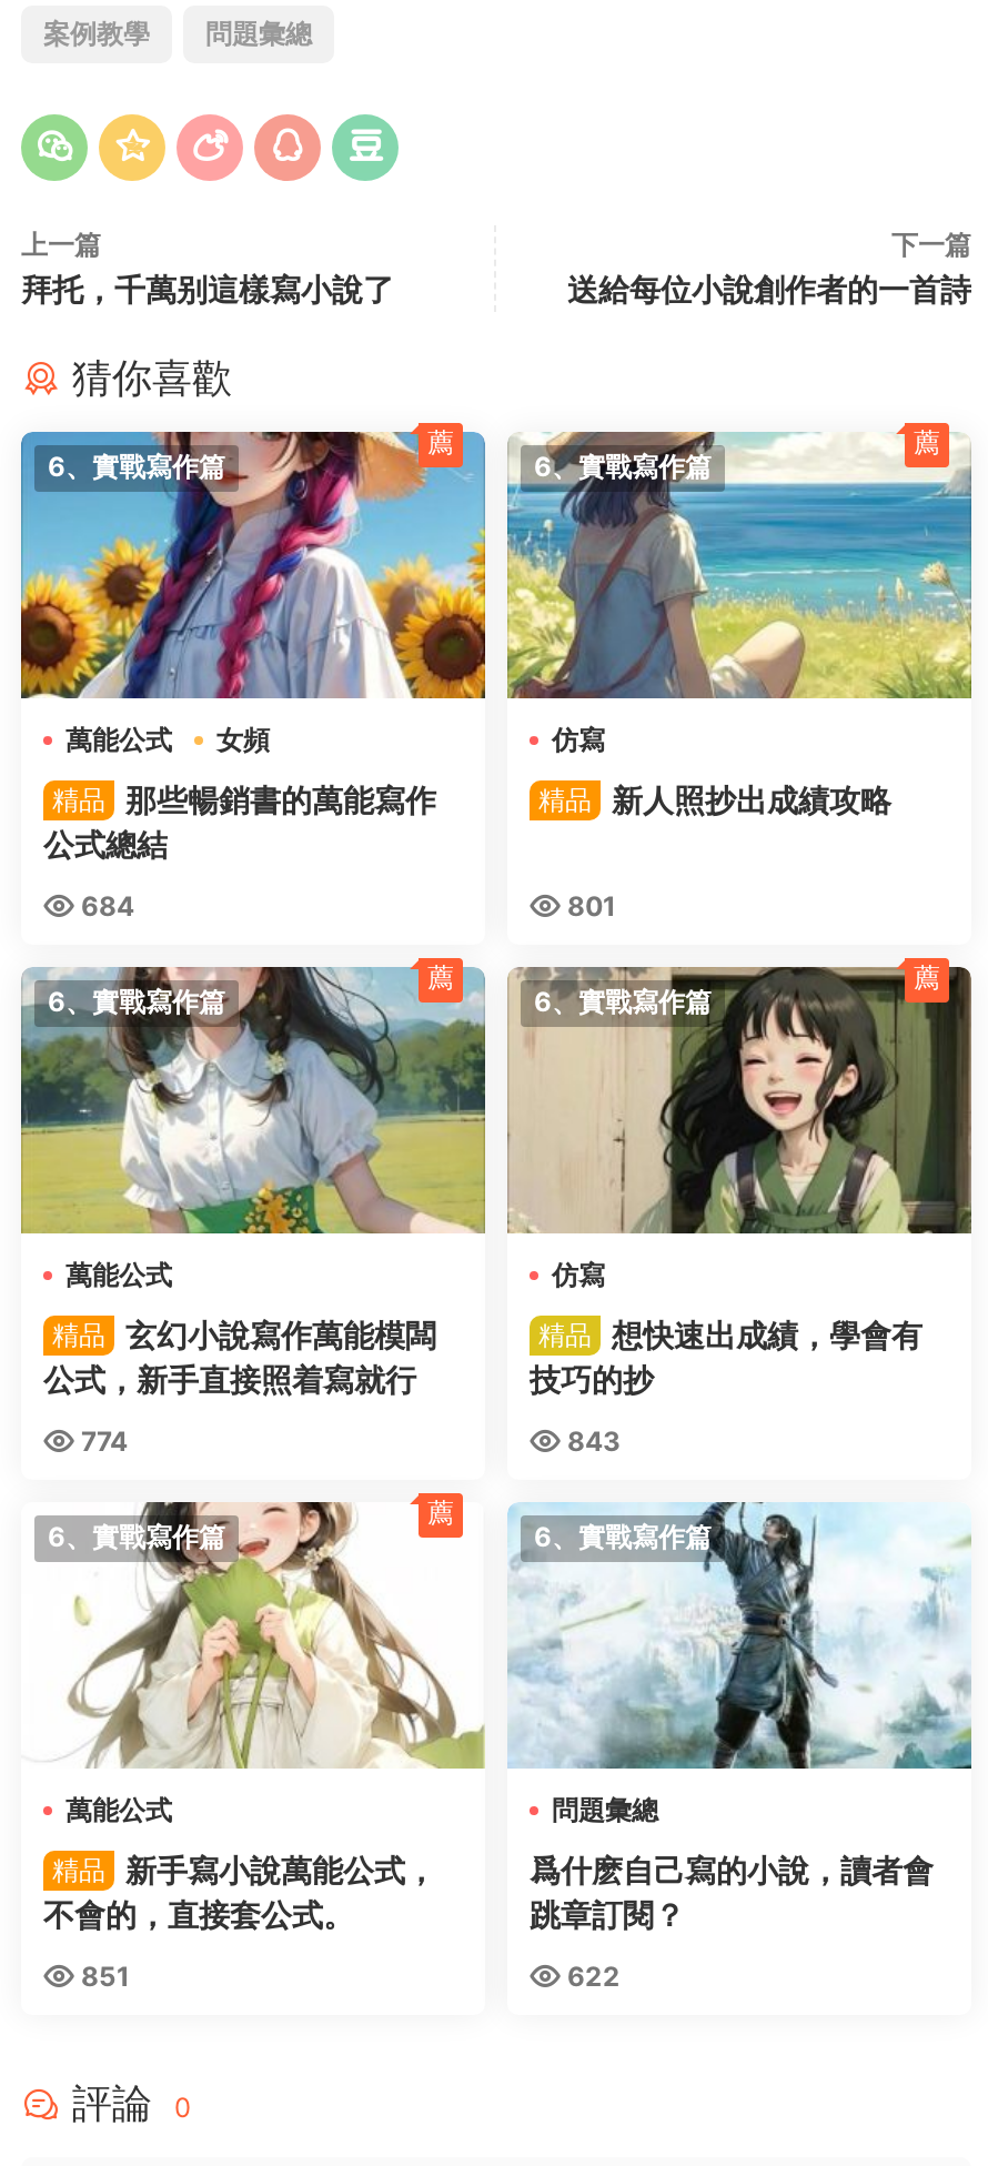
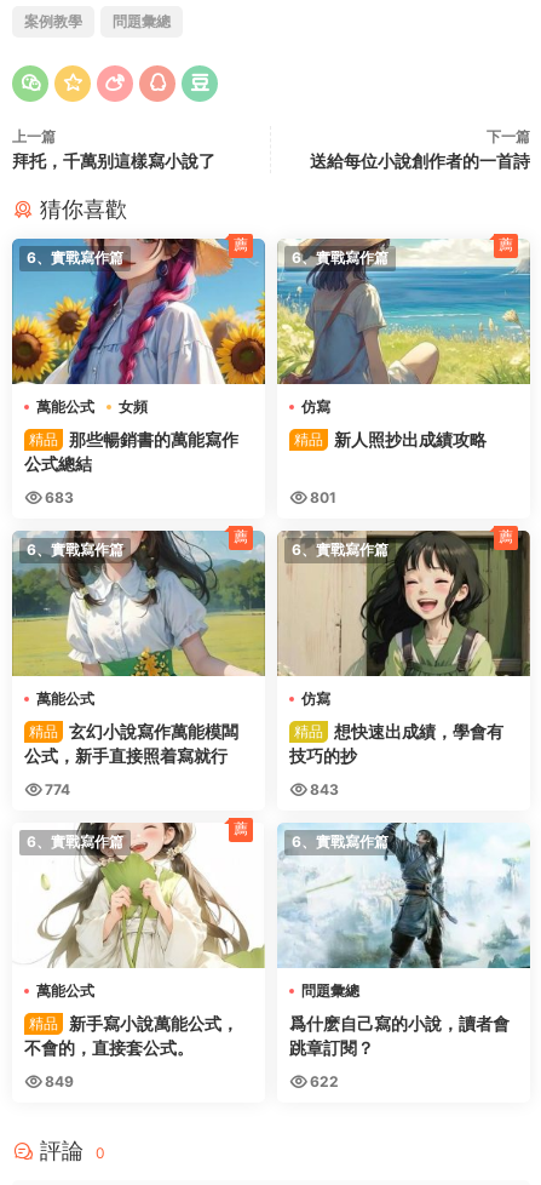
[74,890,134,923] 684 -> [41,489,74,507] 683
[74,1960,130,1993] 851 -> [41,1073,74,1091] 849

